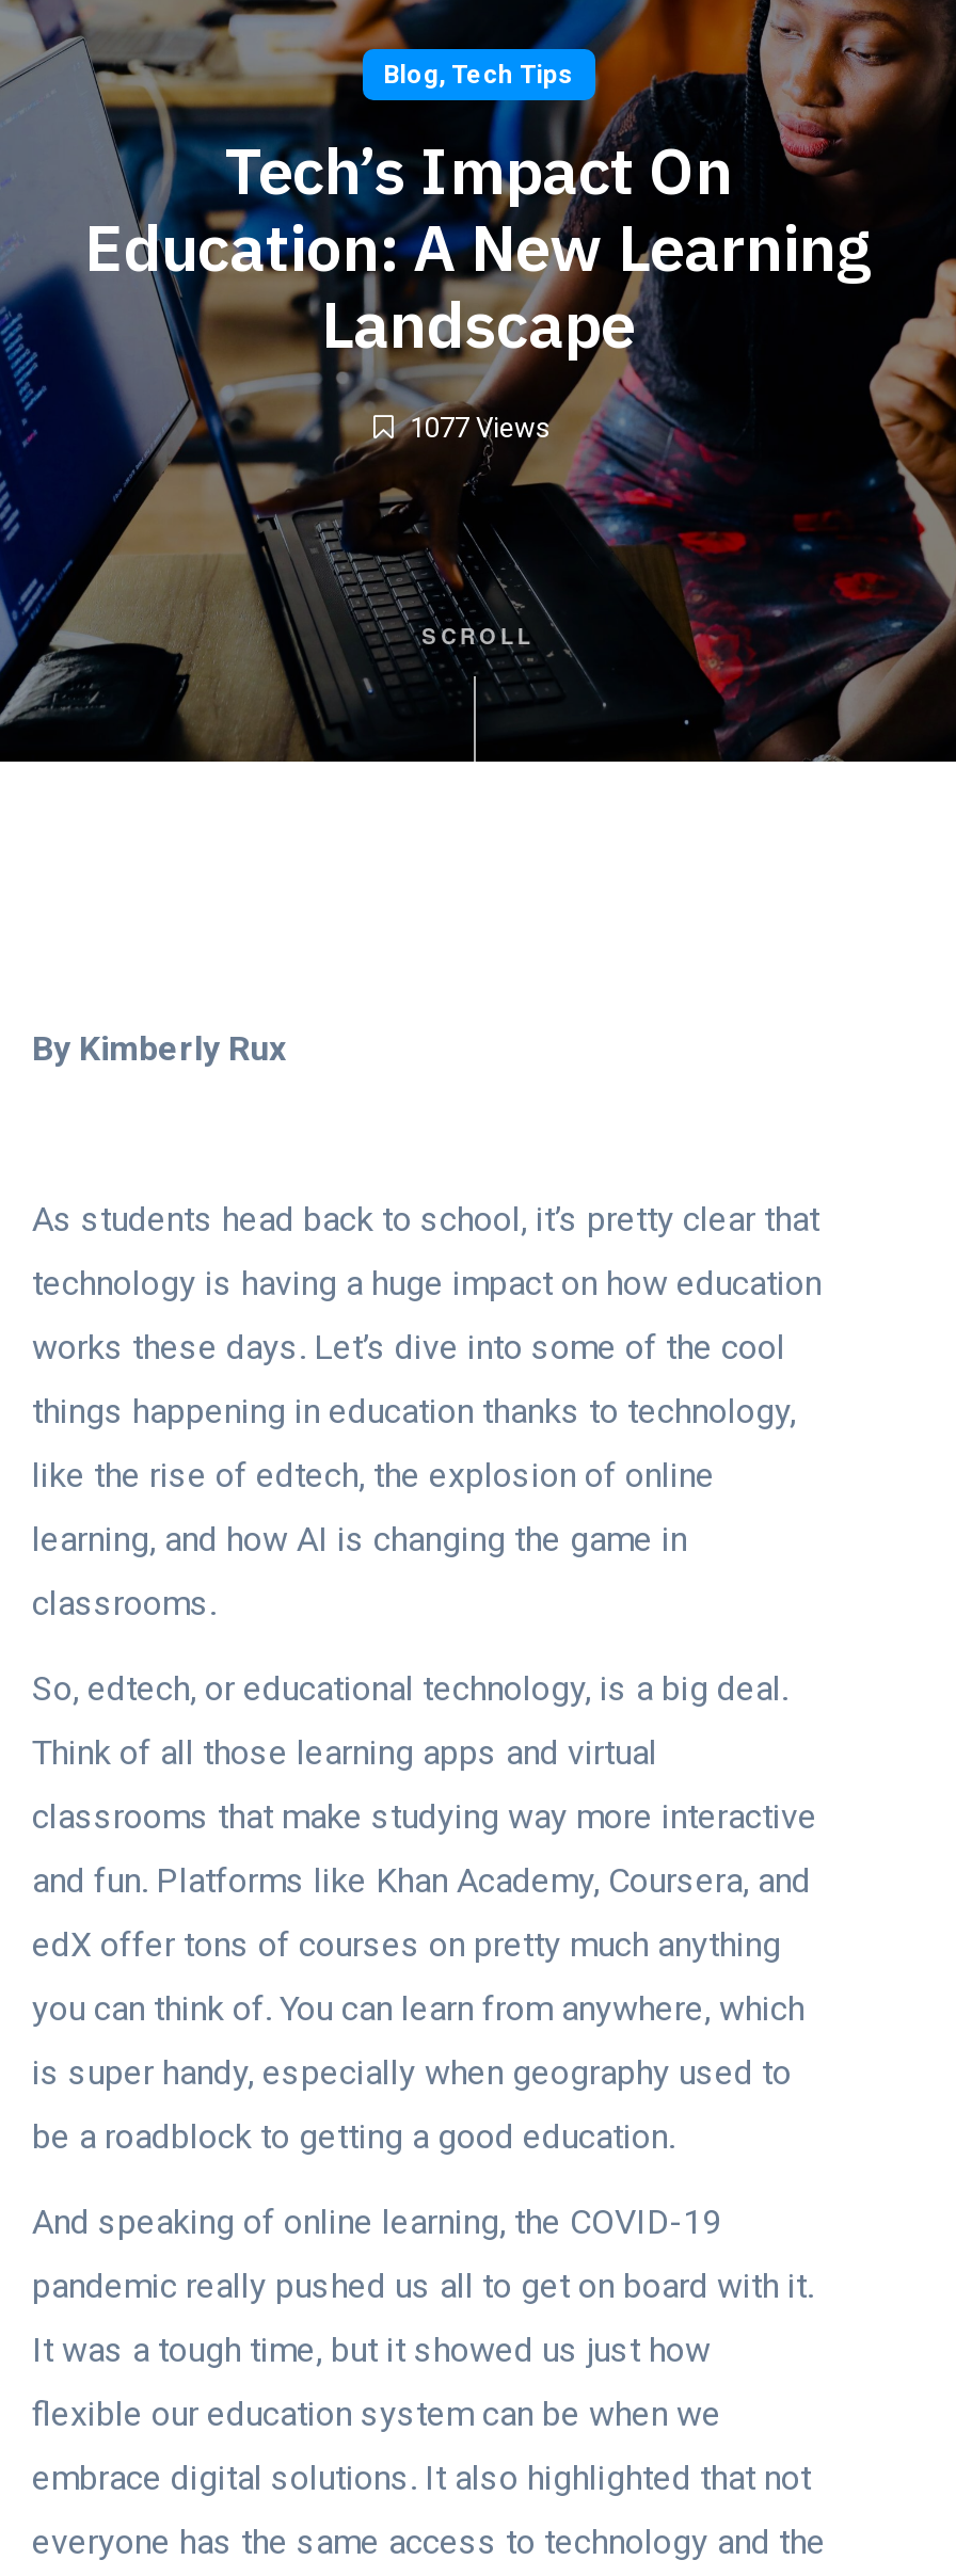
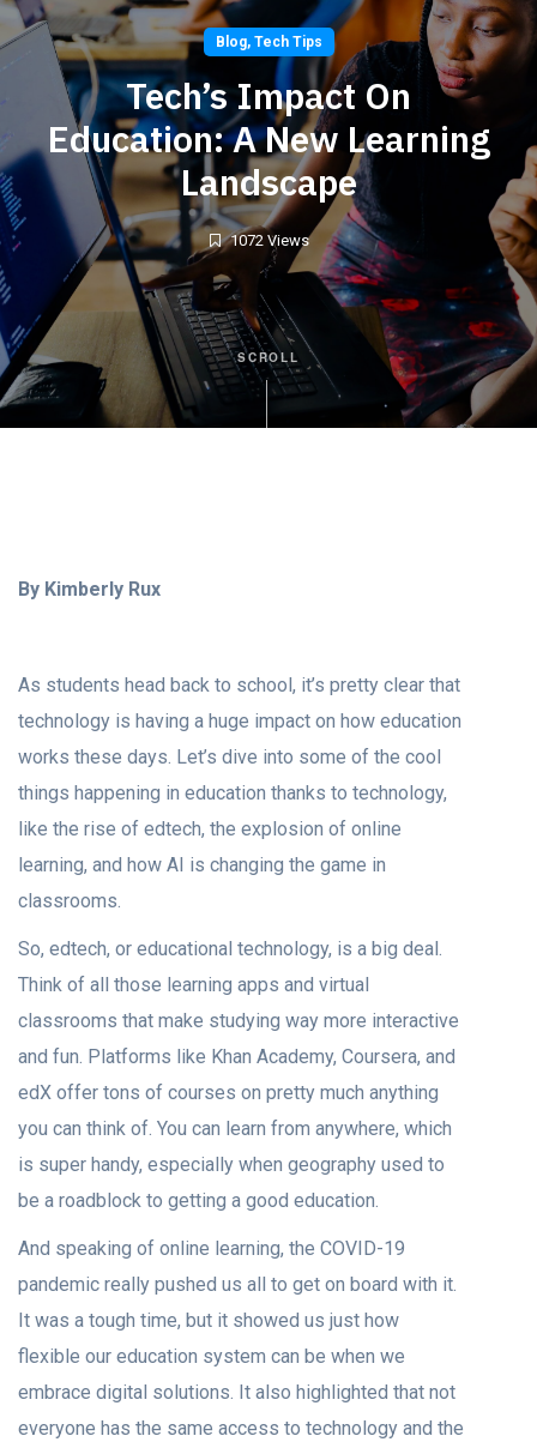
[403,412,551,444] 1077 Views -> [227,231,309,249] 1072 Views

